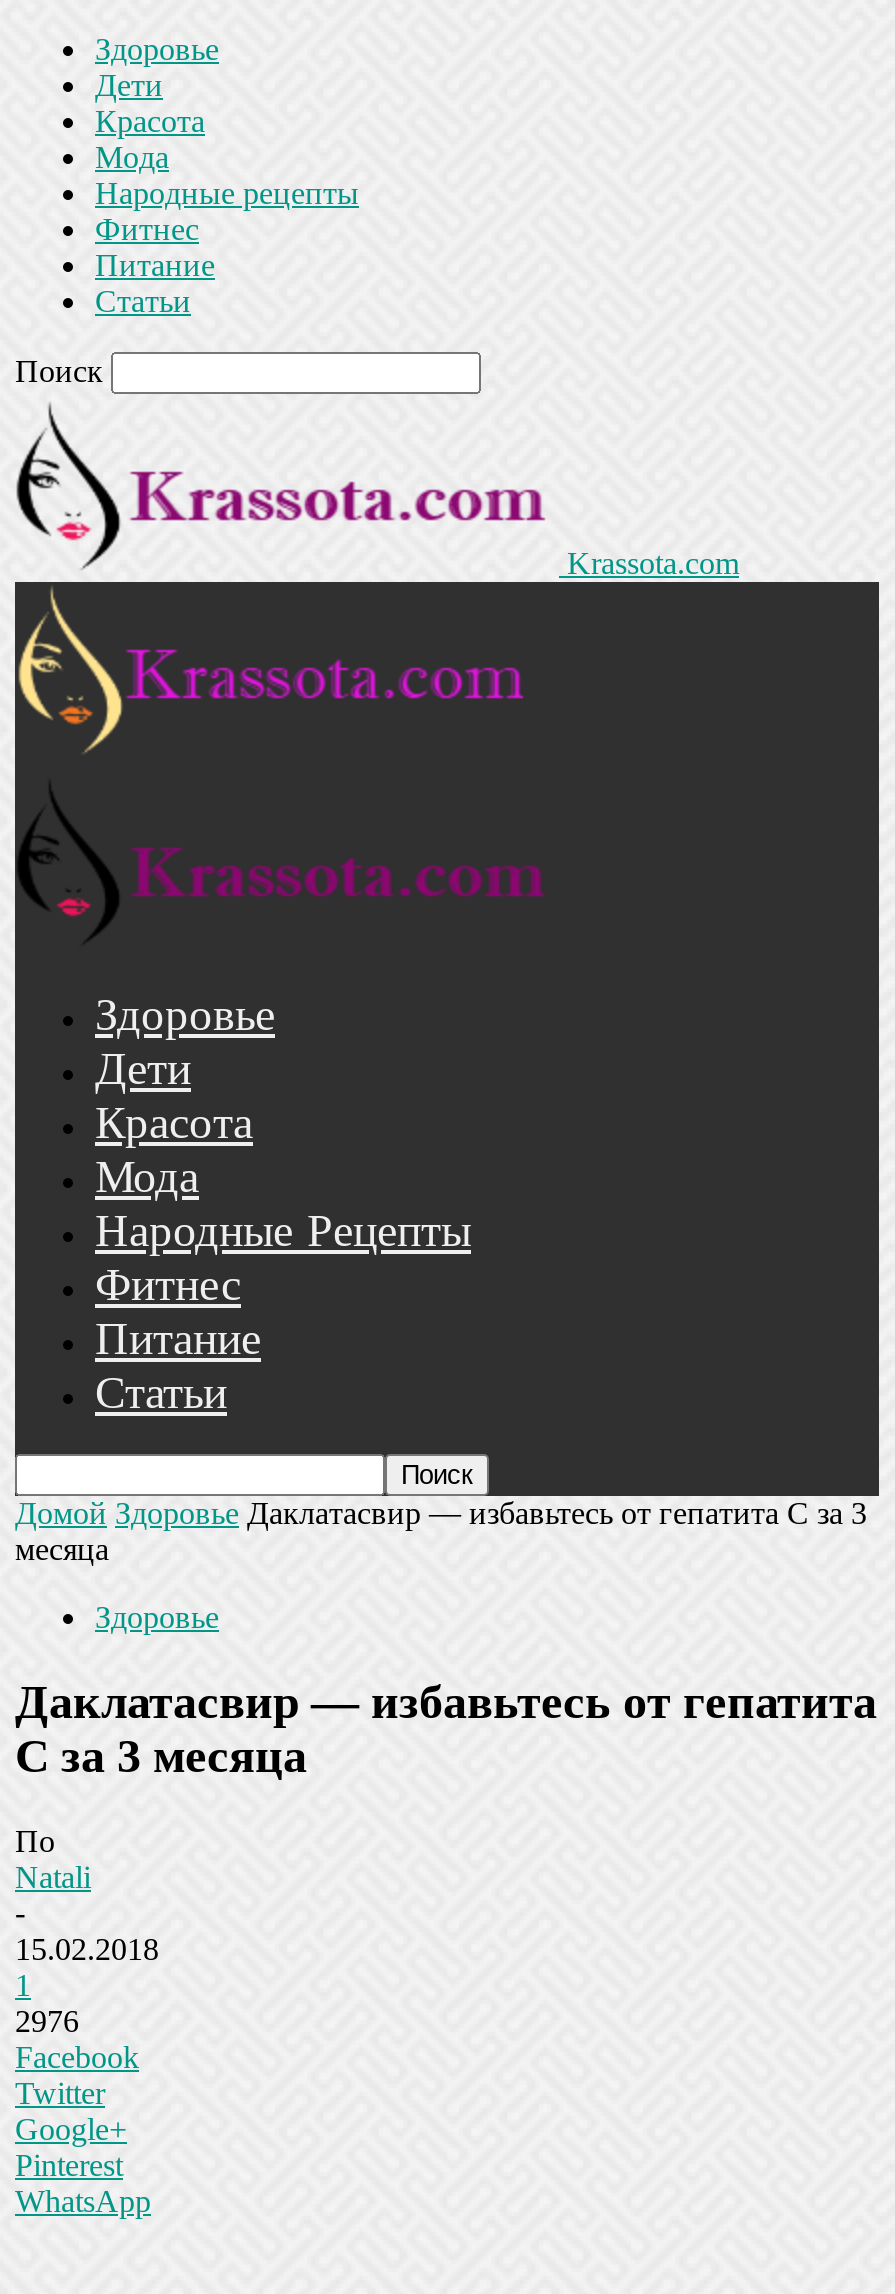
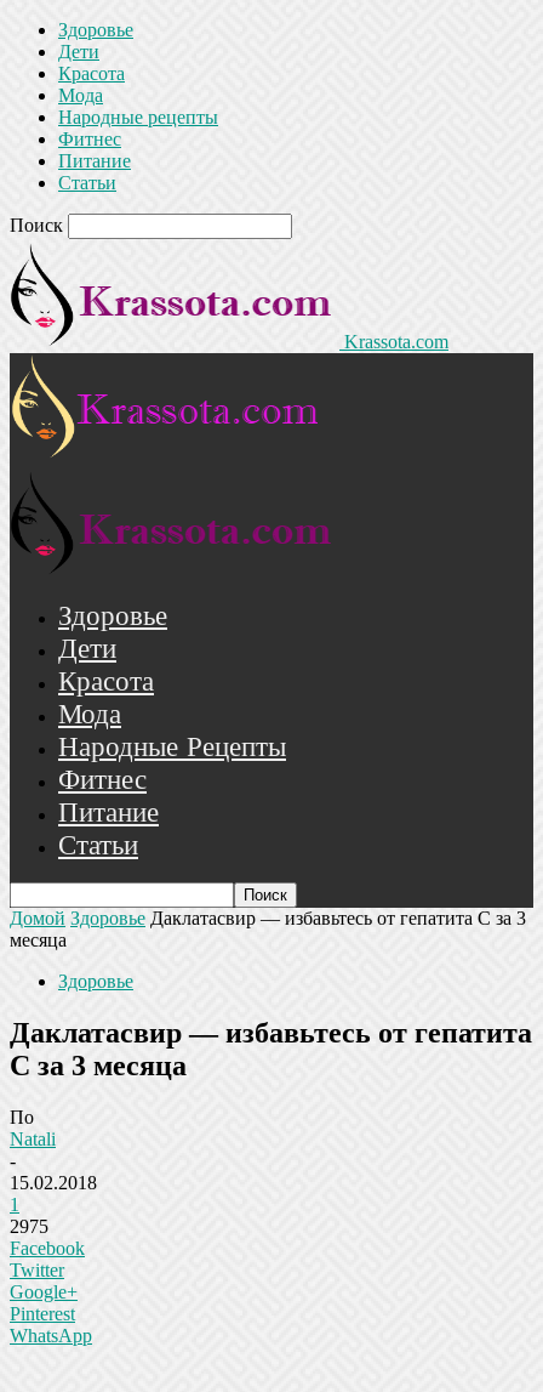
[15,2004,79,2038] 2976 -> [10,1216,48,1236] 2975

